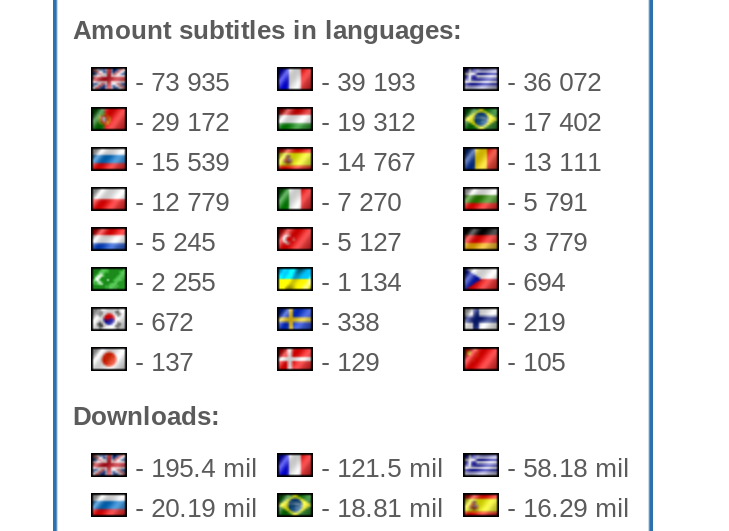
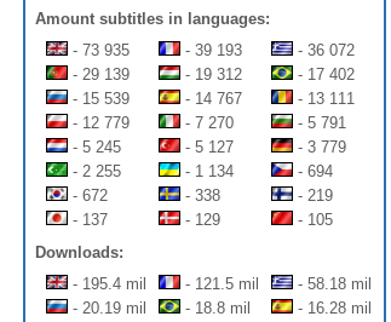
[127,108,229,138] - 29 172 -> [68,66,130,84] - 29 139
[313,494,443,524] - 18.81 mil -> [180,299,251,318] - 18.8 mil
[499,494,629,524] - 16.29 mil -> [293,299,372,318] - 16.28 mil

